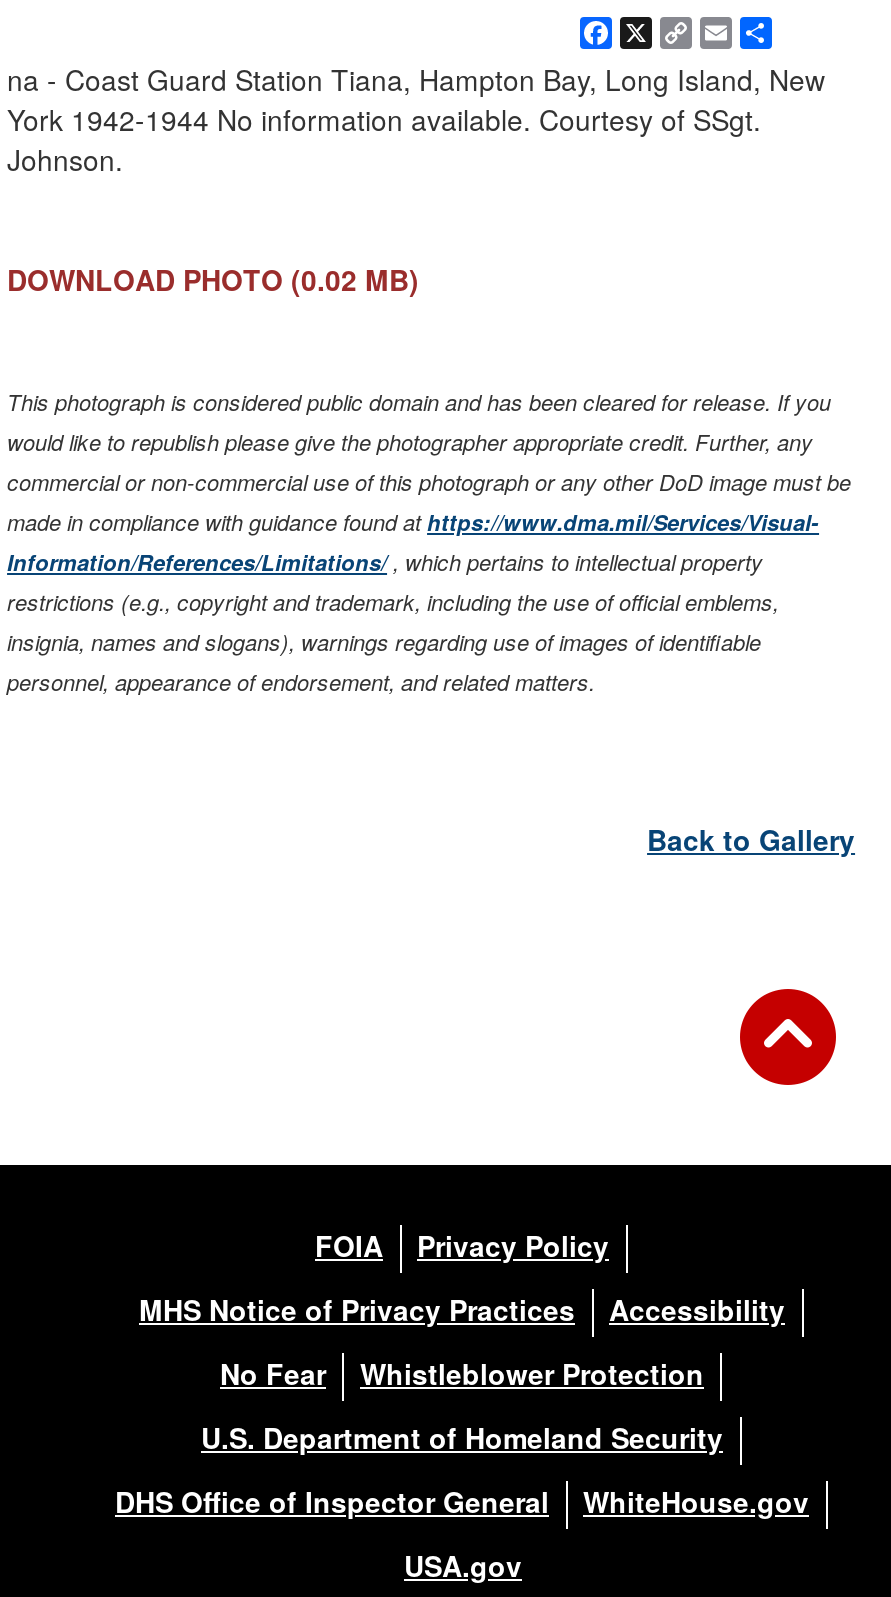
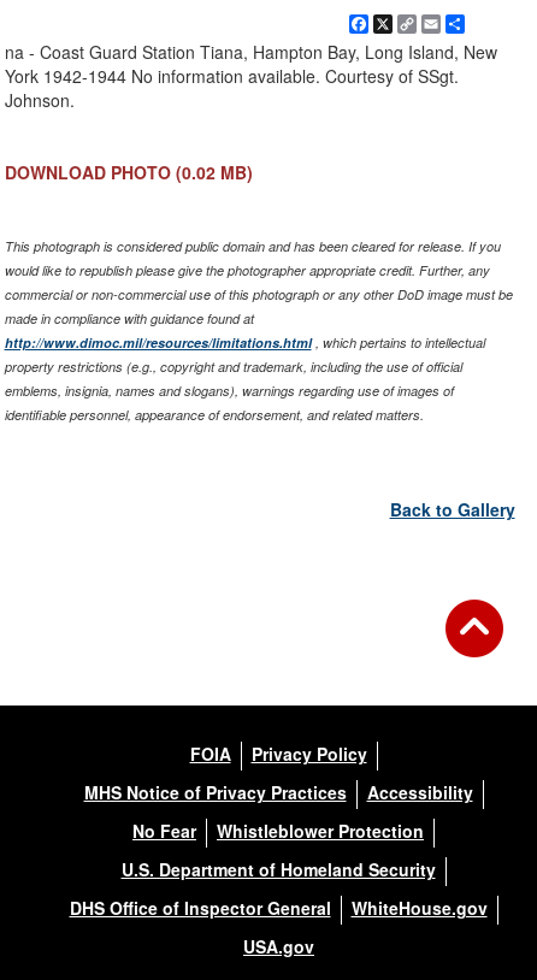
[7,507,819,697] made in compliance with guidance found at https://www.dma.mil/Services/Visual- | Information/References/Limitations/, which pertains to intellectual property | restrictions (e.g., copyright and trademark, including the use of official emblems, | insignia, names and slogans), warnings regarding use of images of identifiable | personnel, appearance of endorsement, and related matters. -> [4,309,485,424] made in compliance with guidance found at | http://www.dimoc.mil/resources/limitations.html, which pertains to intellectual | property restrictions (e.g., copyright and trademark, including the use of official | emblems, insignia, names and slogans), warnings regarding use of images of | identifiable personnel, appearance of endorsement, and related matters.

